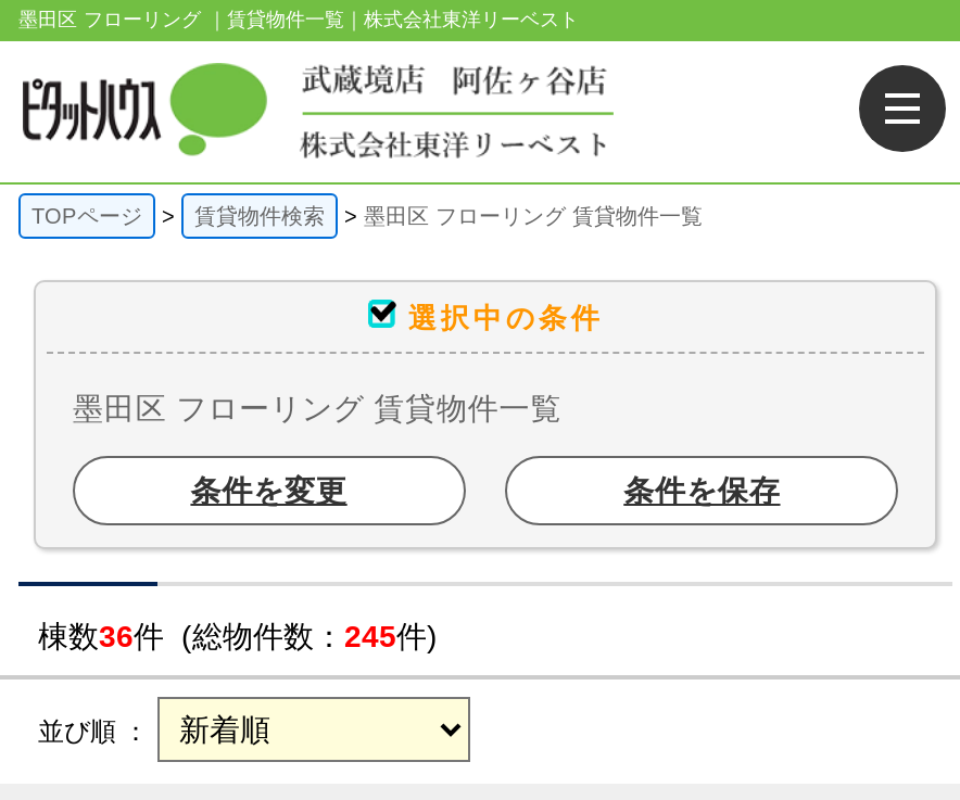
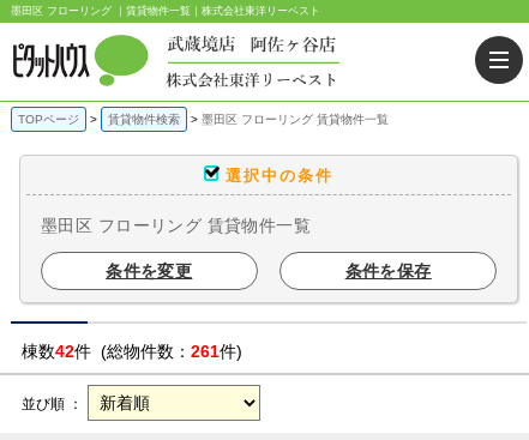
[38,619,438,653] 棟数36件 (総物件数：245件) -> [22,342,242,361] 棟数42件 (総物件数：261件)

